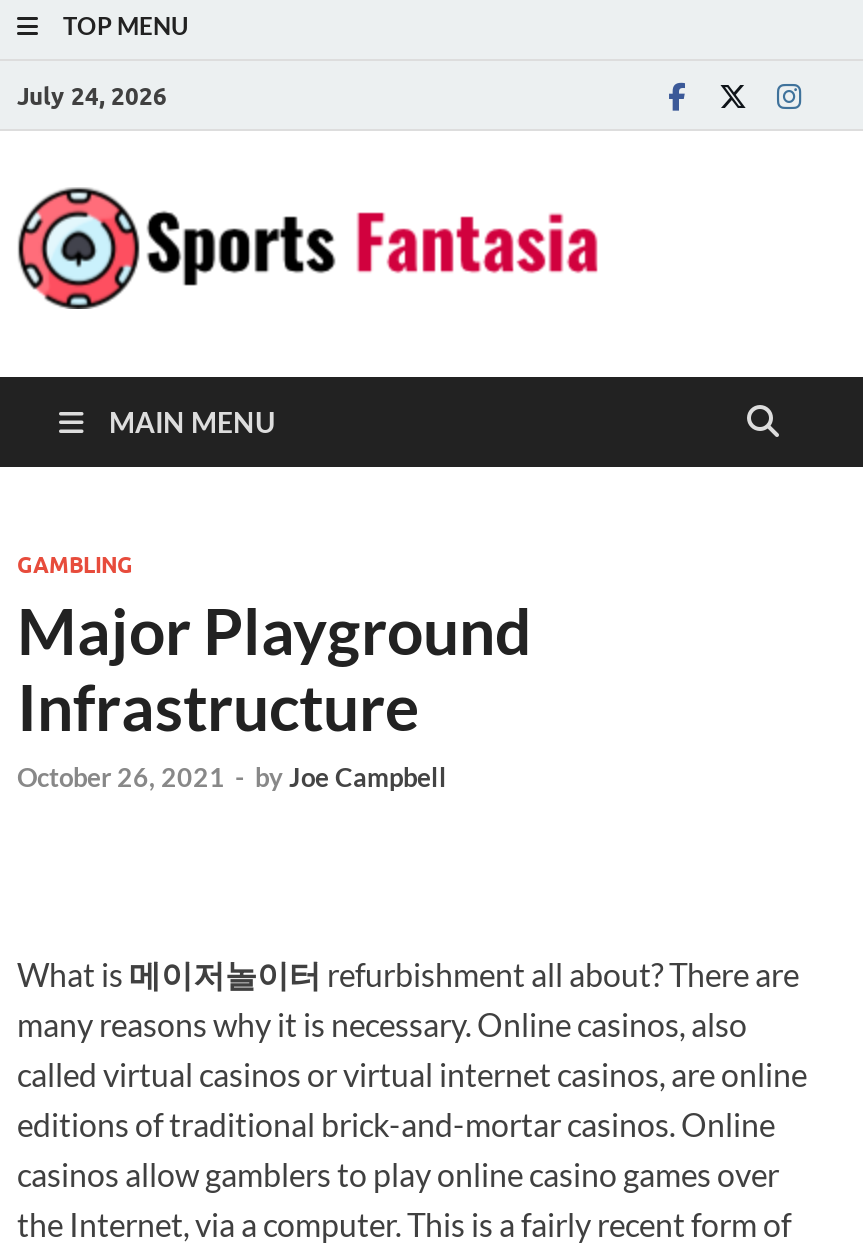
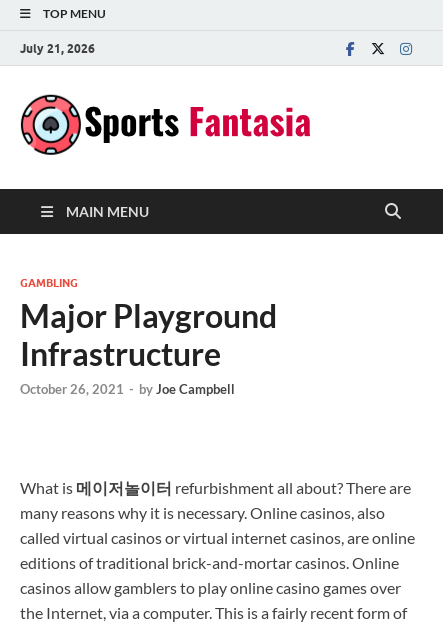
[17,80,167,110] July 24, 2026 -> [20,40,95,55] July 21, 2026

